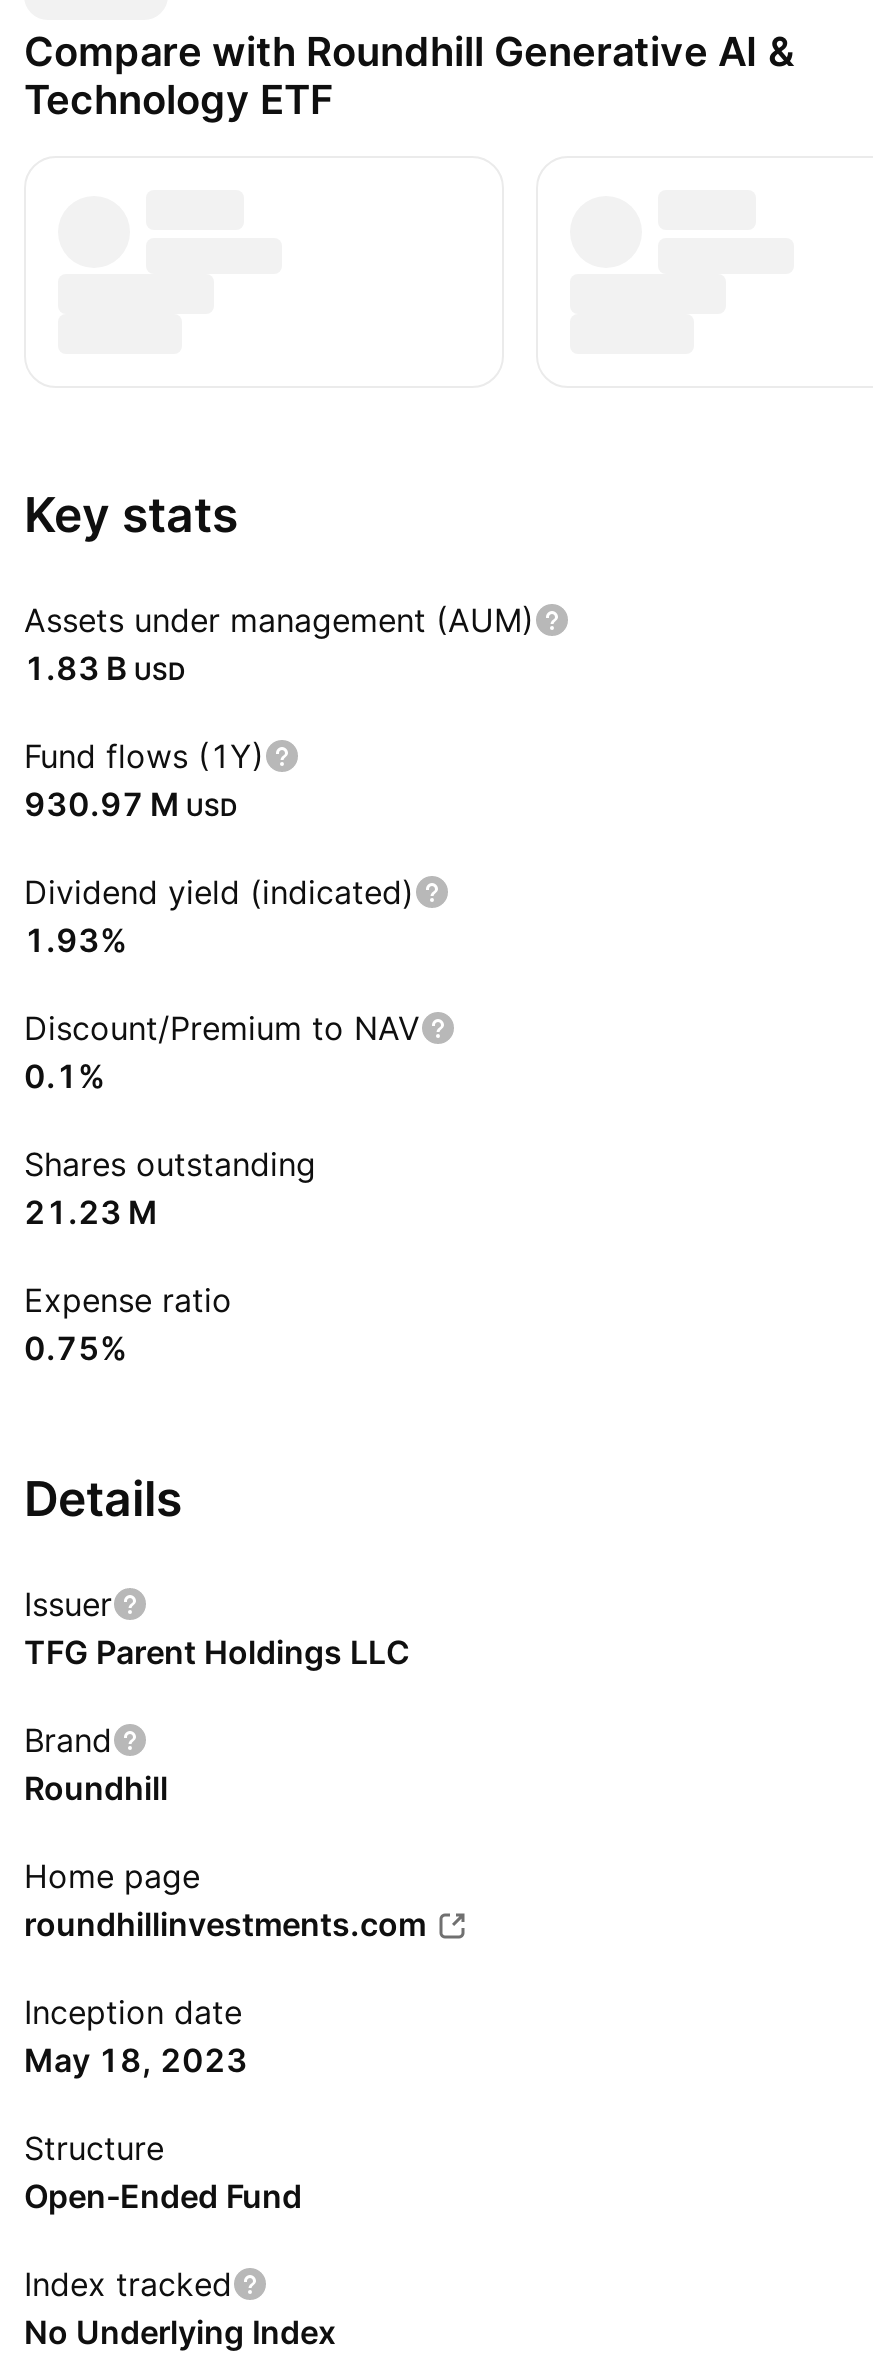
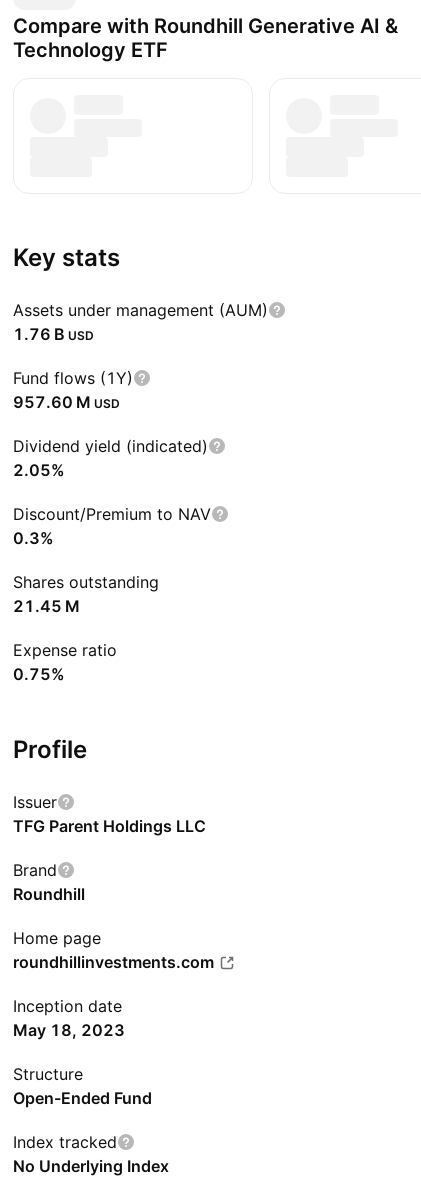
[24,648,186,688] 1.83 B USD -> [13,324,94,344] 1.76 B USD
[24,784,238,824] 930.97 M USD -> [13,392,120,412] 957.60 M USD
[24,920,128,960] 1.93% -> [13,460,65,480] 2.05%
[24,1056,106,1096] 0.1% -> [13,528,54,548] 0.3%
[24,1192,158,1232] 21.23 M -> [13,596,80,616] 21.45 M
[24,1470,182,1528] Details -> [13,735,87,764] Profile

